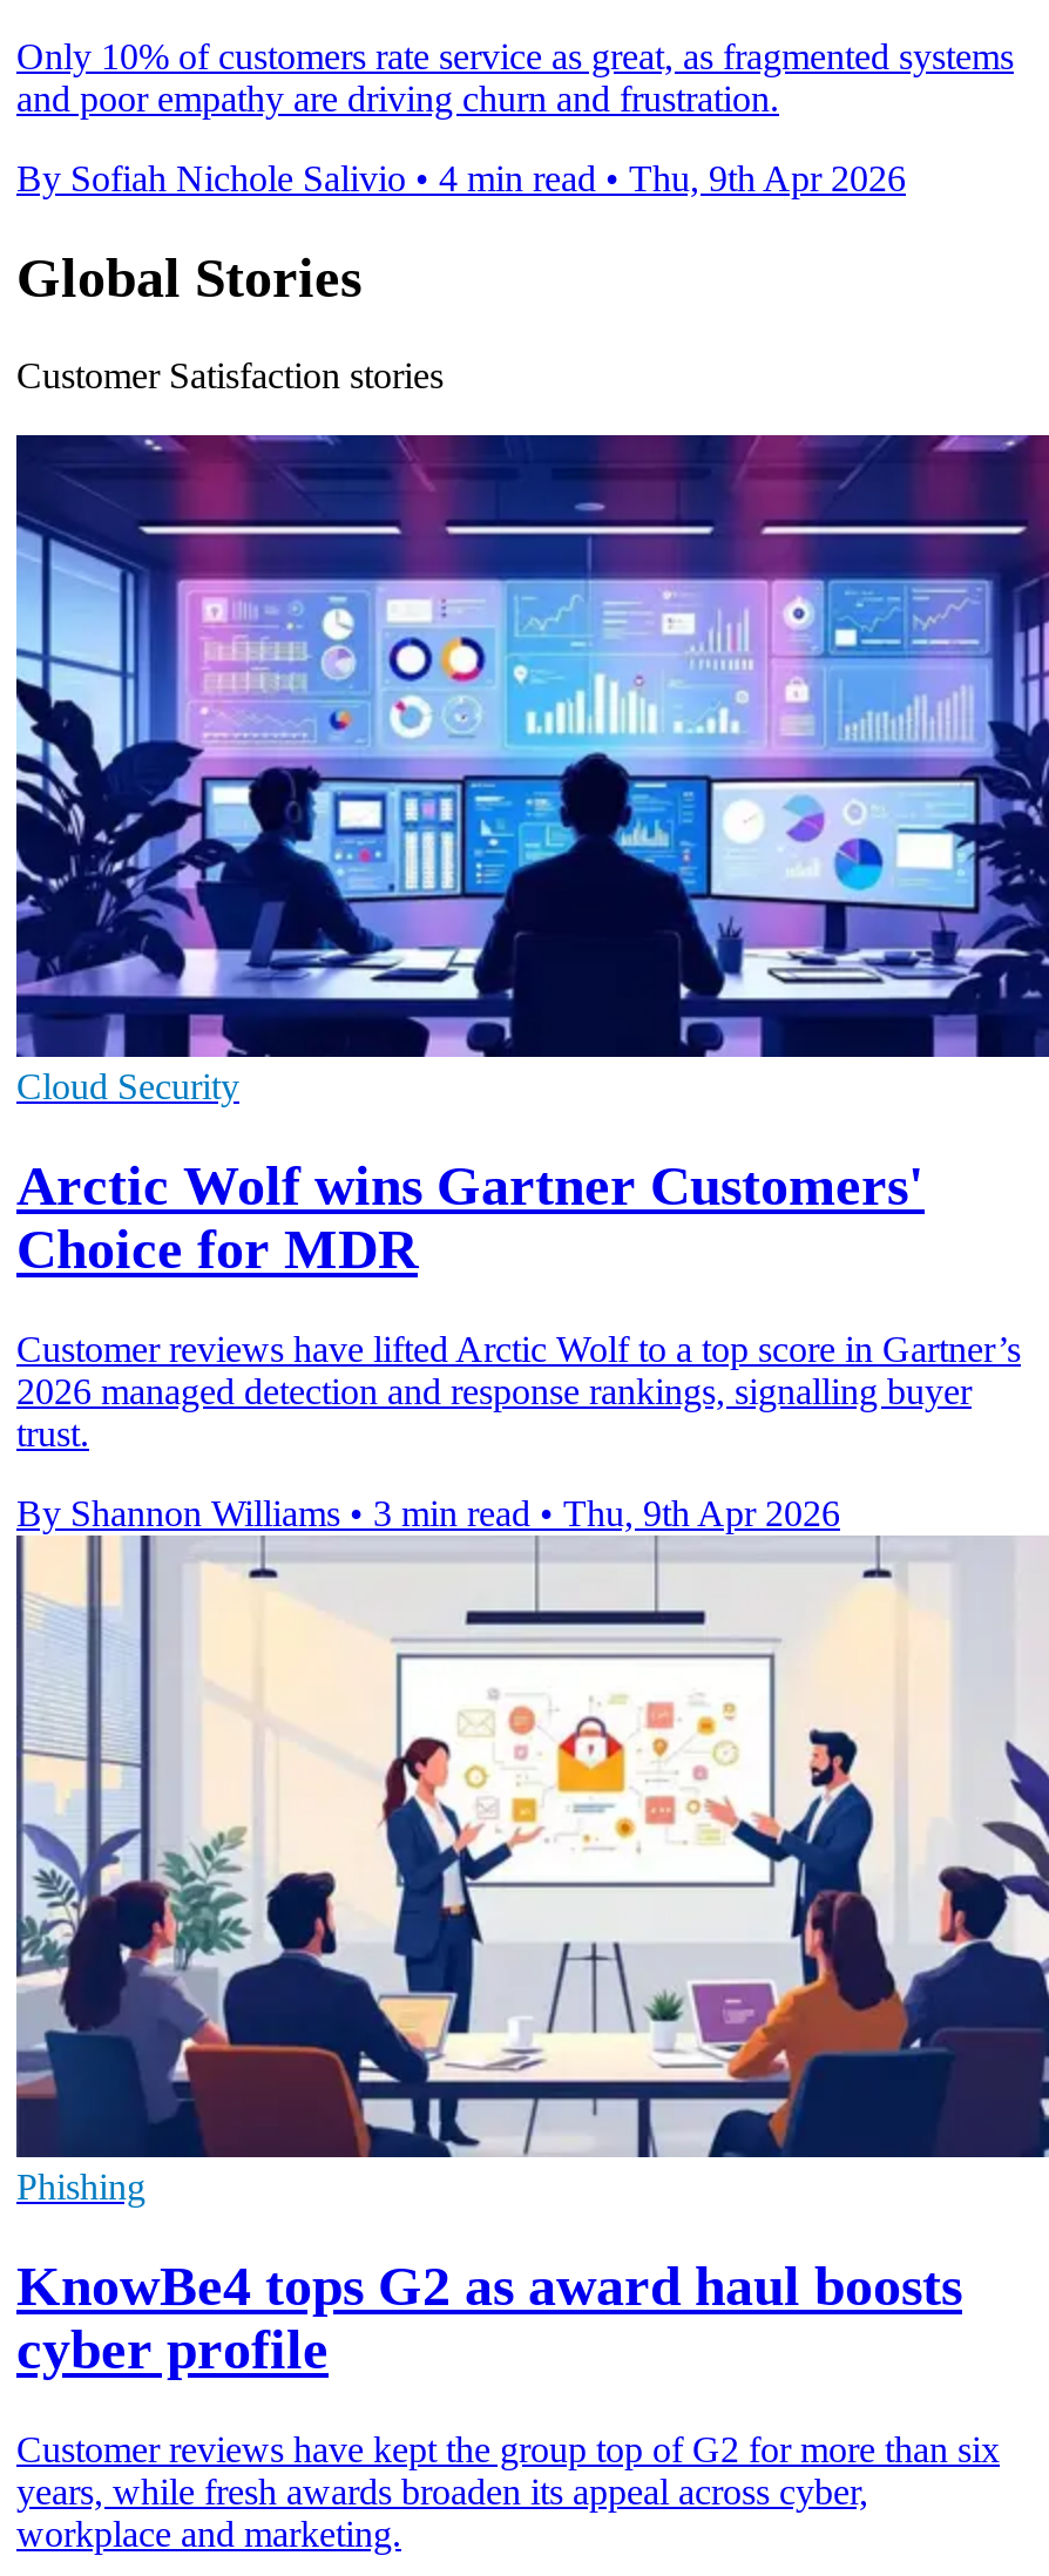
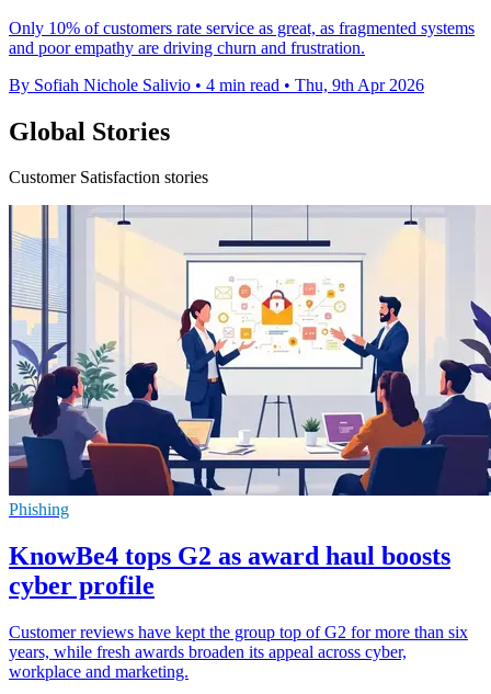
[14,433,1042,1534] [image] | Cloud Security | Arctic Wolf wins Gartner Customers' | Choice for MDR | Customer reviews have lifted Arctic Wolf to a top score in Gartner’s | 2026 managed detection and response rankings, signalling buyer | trust. | By Shannon Williams • 3 min read • Thu, 9th Apr 2026 -> none

